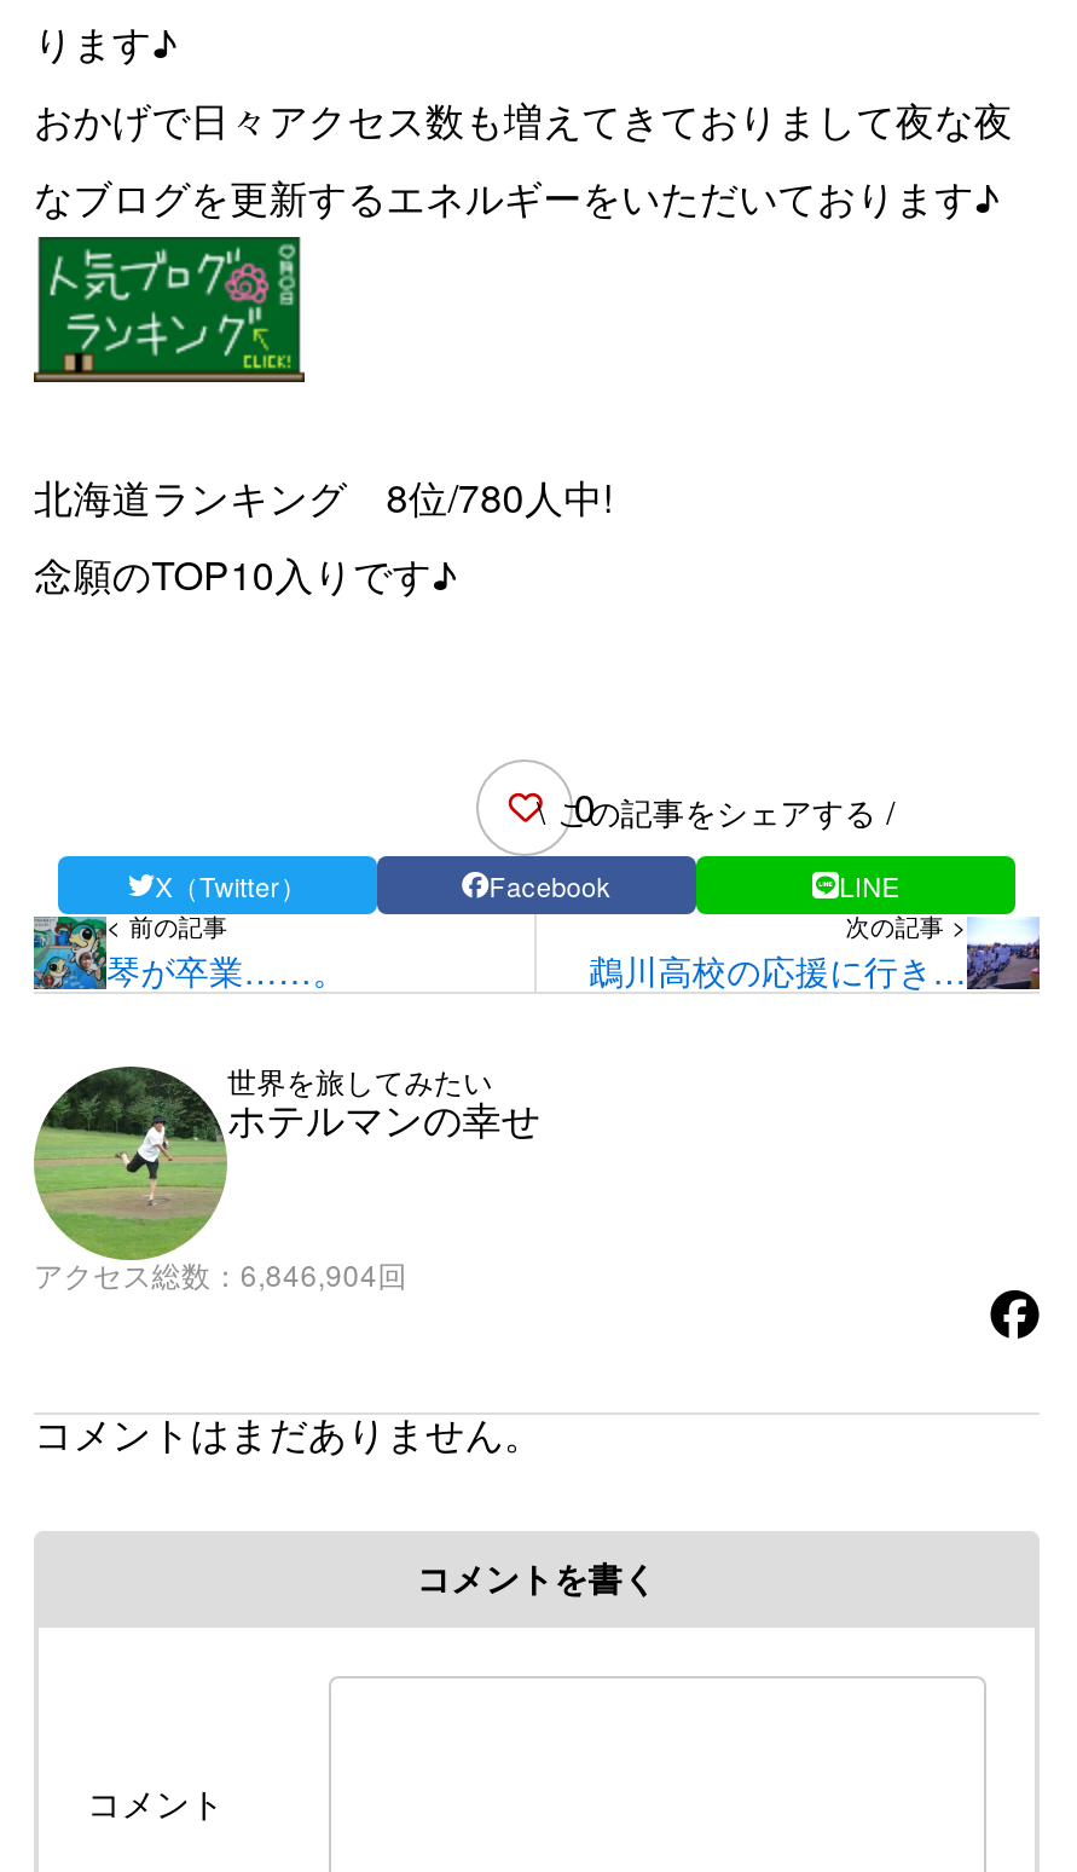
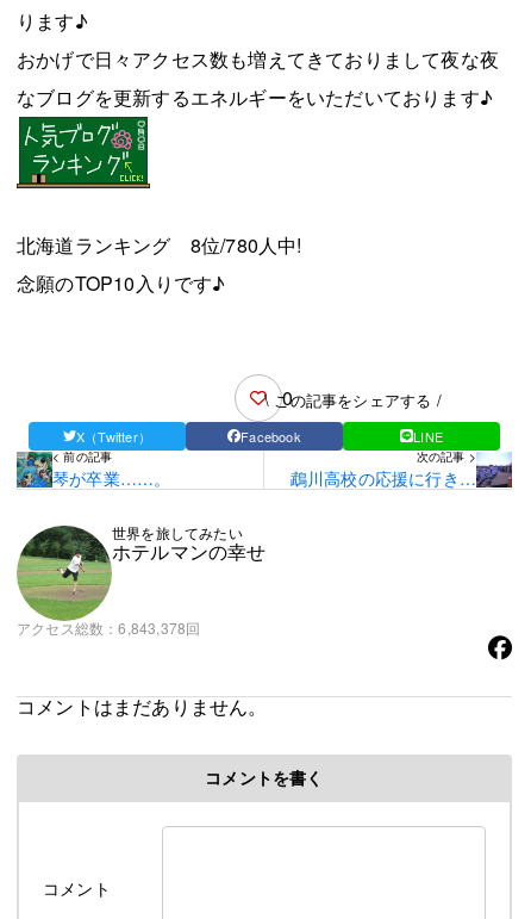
[34,1253,407,1294] アクセス総数 6,846,904回 -> [17,618,200,638] アクセス総数 6,843,378回

